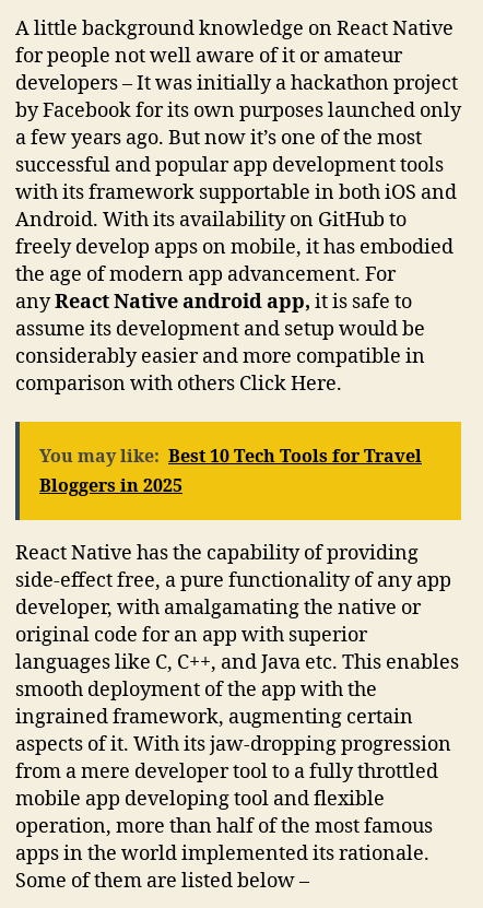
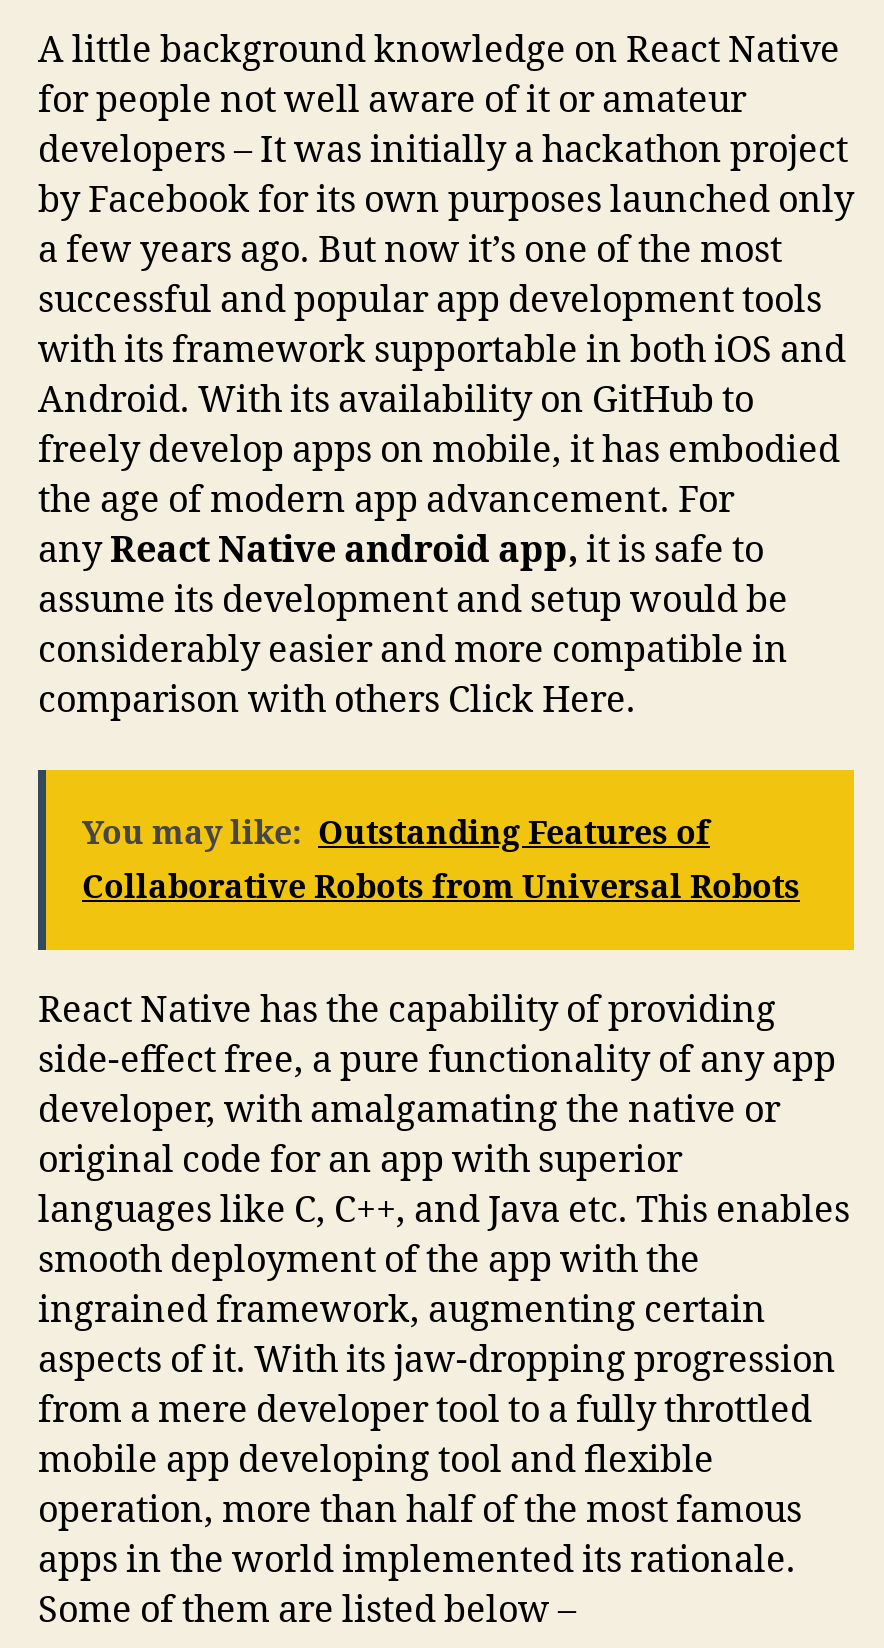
[39,446,422,497] You may like: Best 10 Tech Tools for Travel | Bloggers in 2025 -> [82,814,800,908] You may like: Outstanding Features of | Collaborative Robots from Universal Robots

